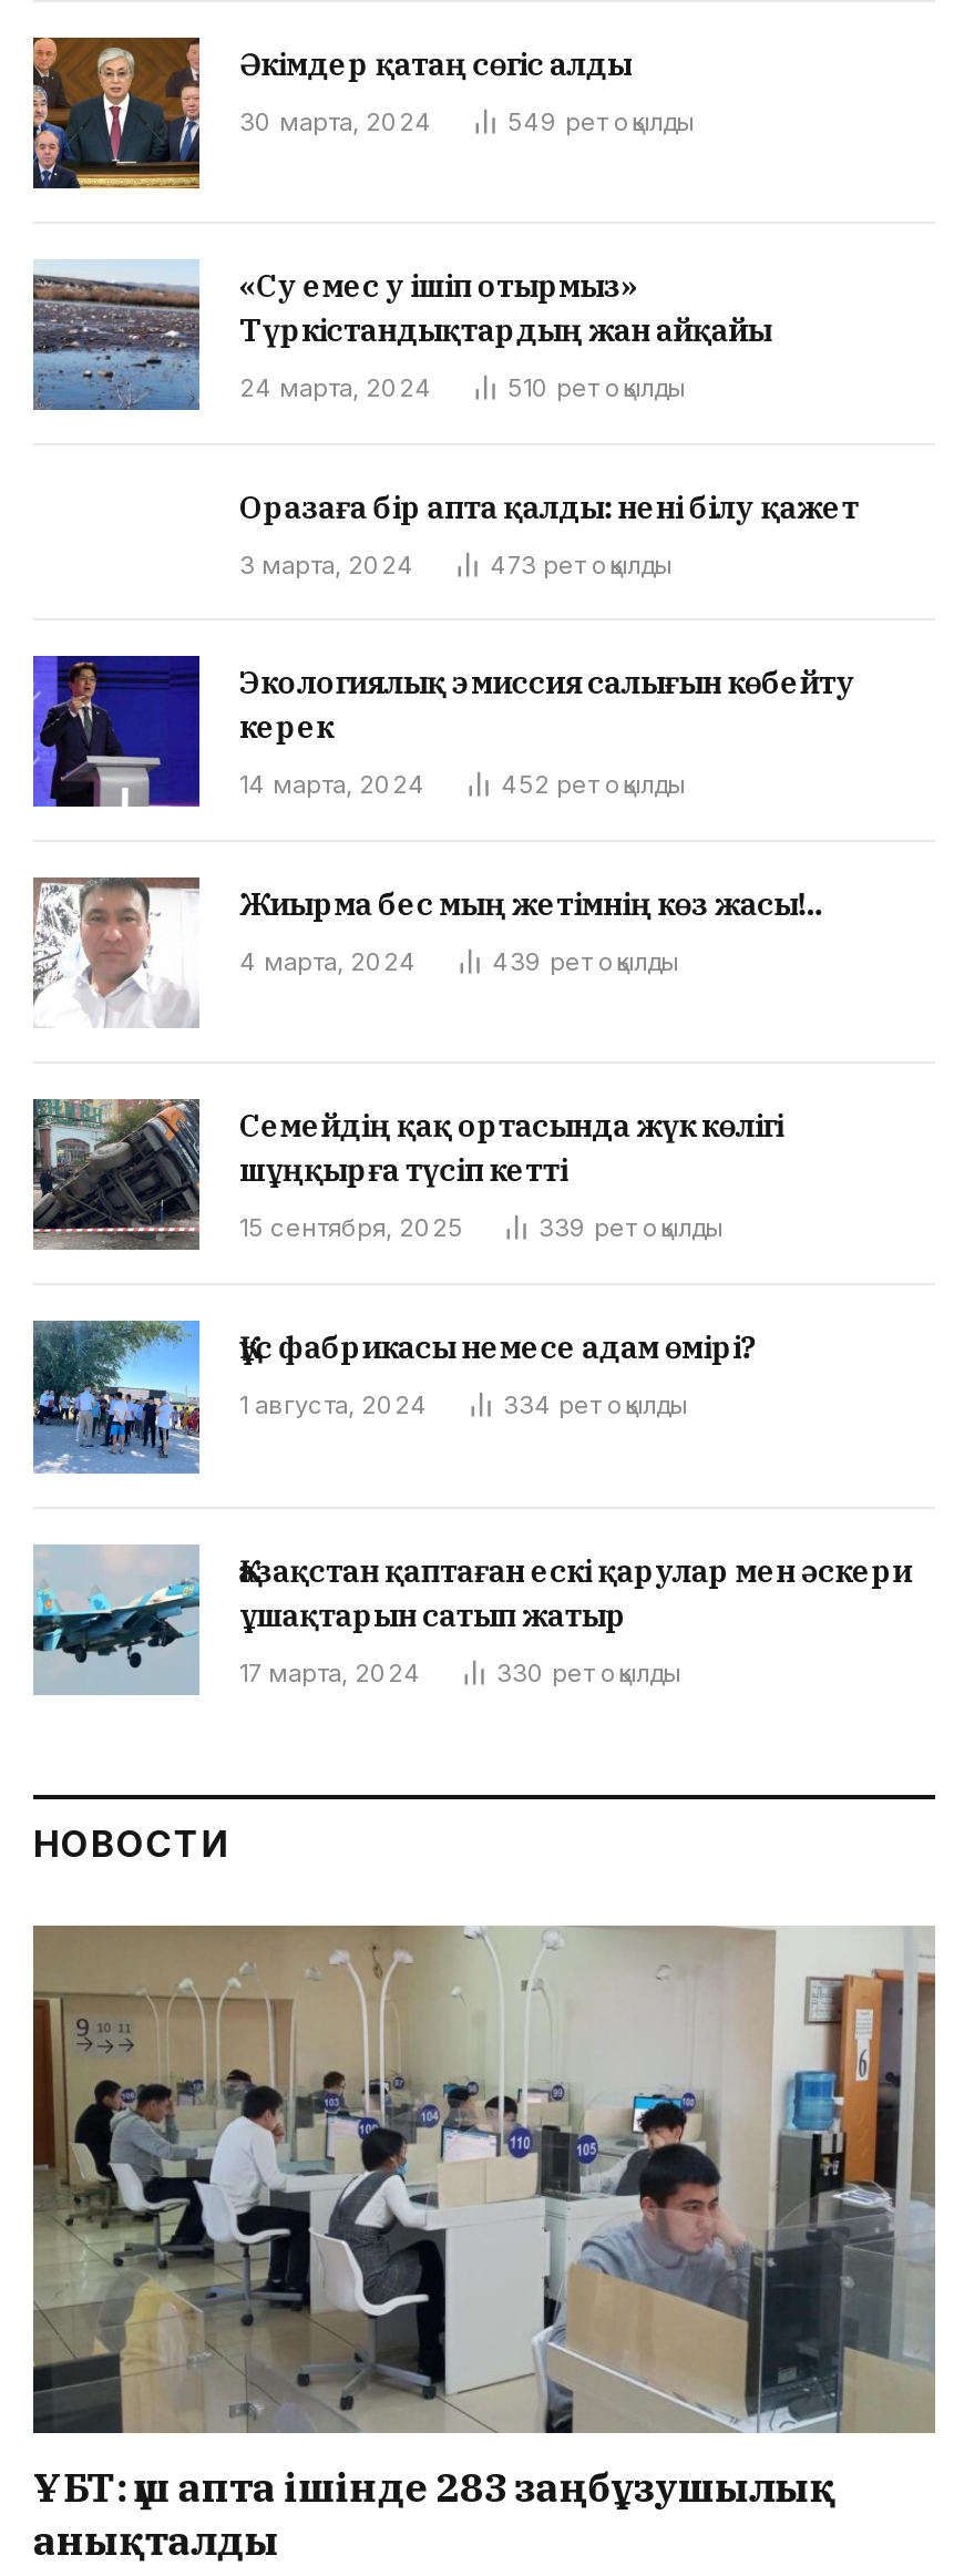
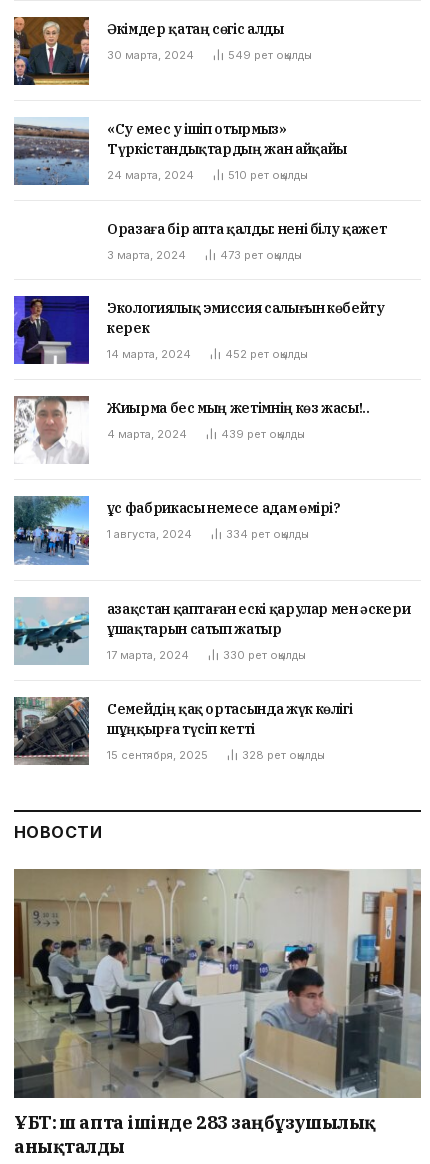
moved [33,1099,783,1252] -> [13,697,352,765]: [image] | Семейдің қақ ортасында жүк көлігі | шұңқырға түсіп кетті | 15 сентября, 2025
[538,1213,722,1244] 339 рет оқылды -> none
moved [29,1316,757,1688] -> [12,494,341,662]: [image] | Құс фабрикасы немесе адам өмірі? | 1 августа, 2024 | 334 рет оқылды | ұшақтарын сатып жатыр | 17 марта, 2024 | 330 рет оқылды
none -> [242,748,325,762] 328 рет оқылды

